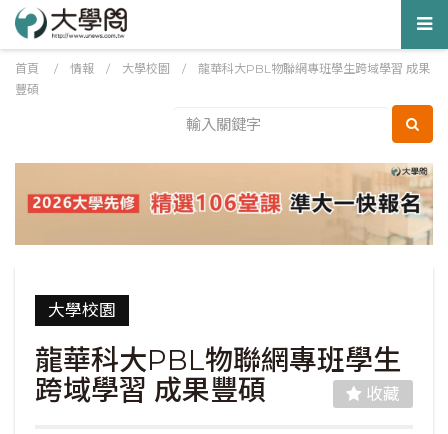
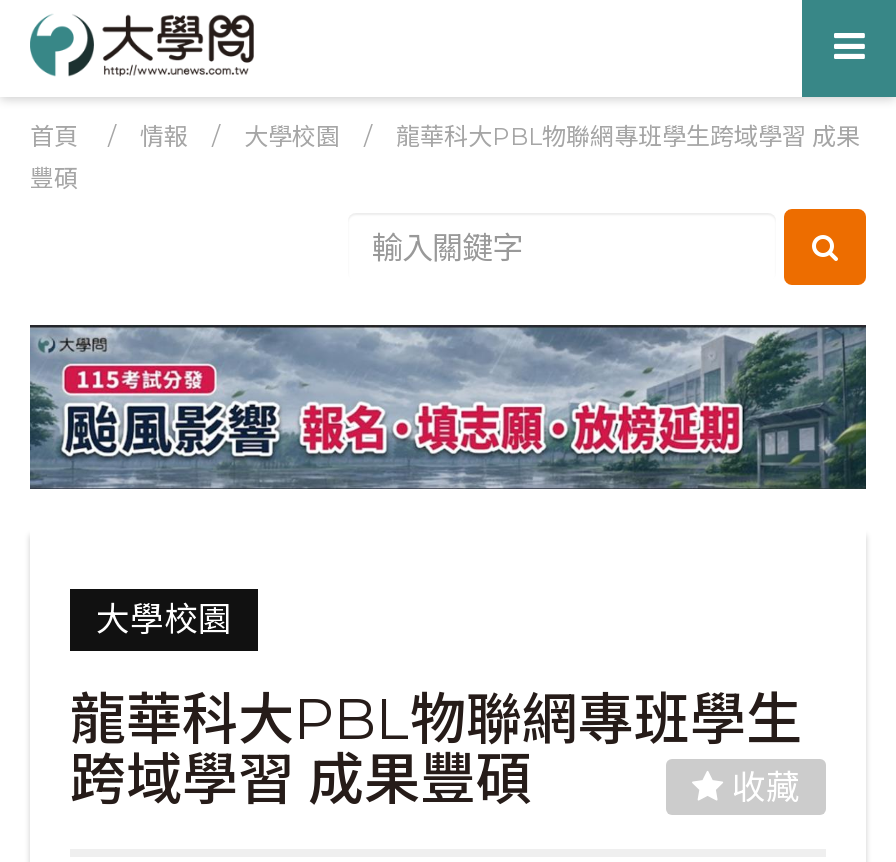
[15,163,433,245] [image] -> [28,323,868,491] [image]

